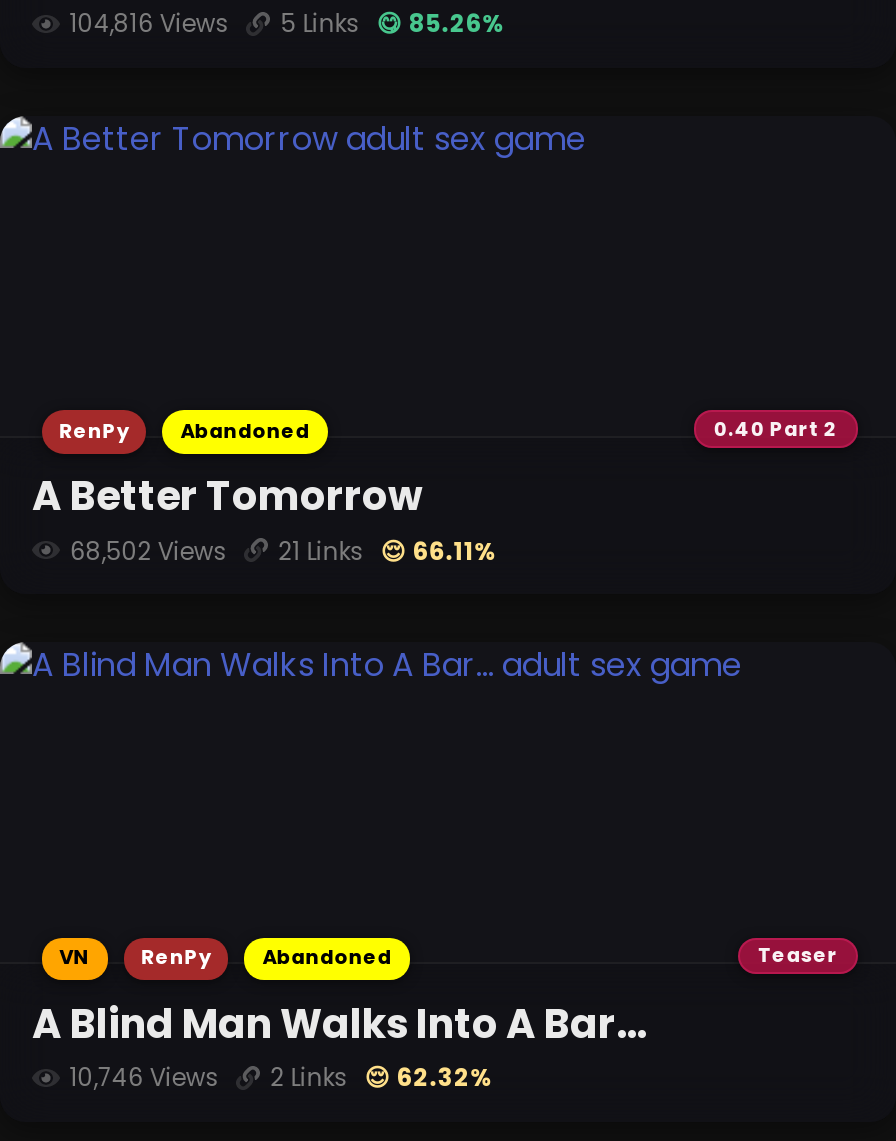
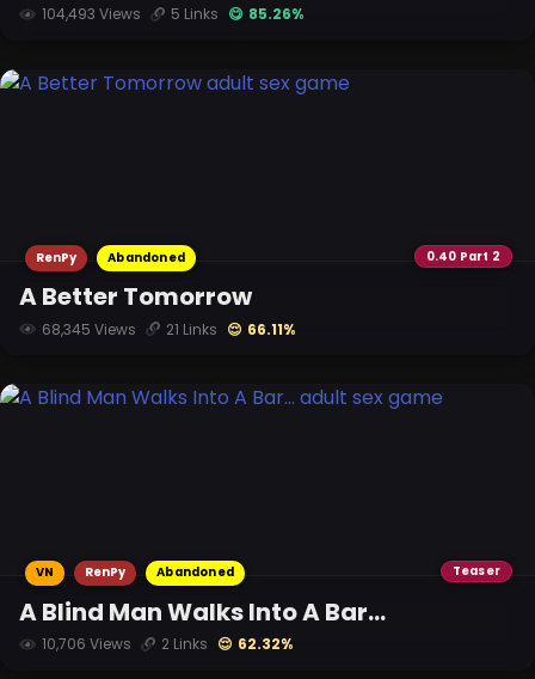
[64,7,230,41] 104,816 Views -> [38,4,141,24] 104,493 Views
[64,533,228,567] 68,502 Views -> [38,319,136,339] 68,345 Views
[64,1060,220,1094] 10,746 Views -> [38,634,131,654] 10,706 Views

